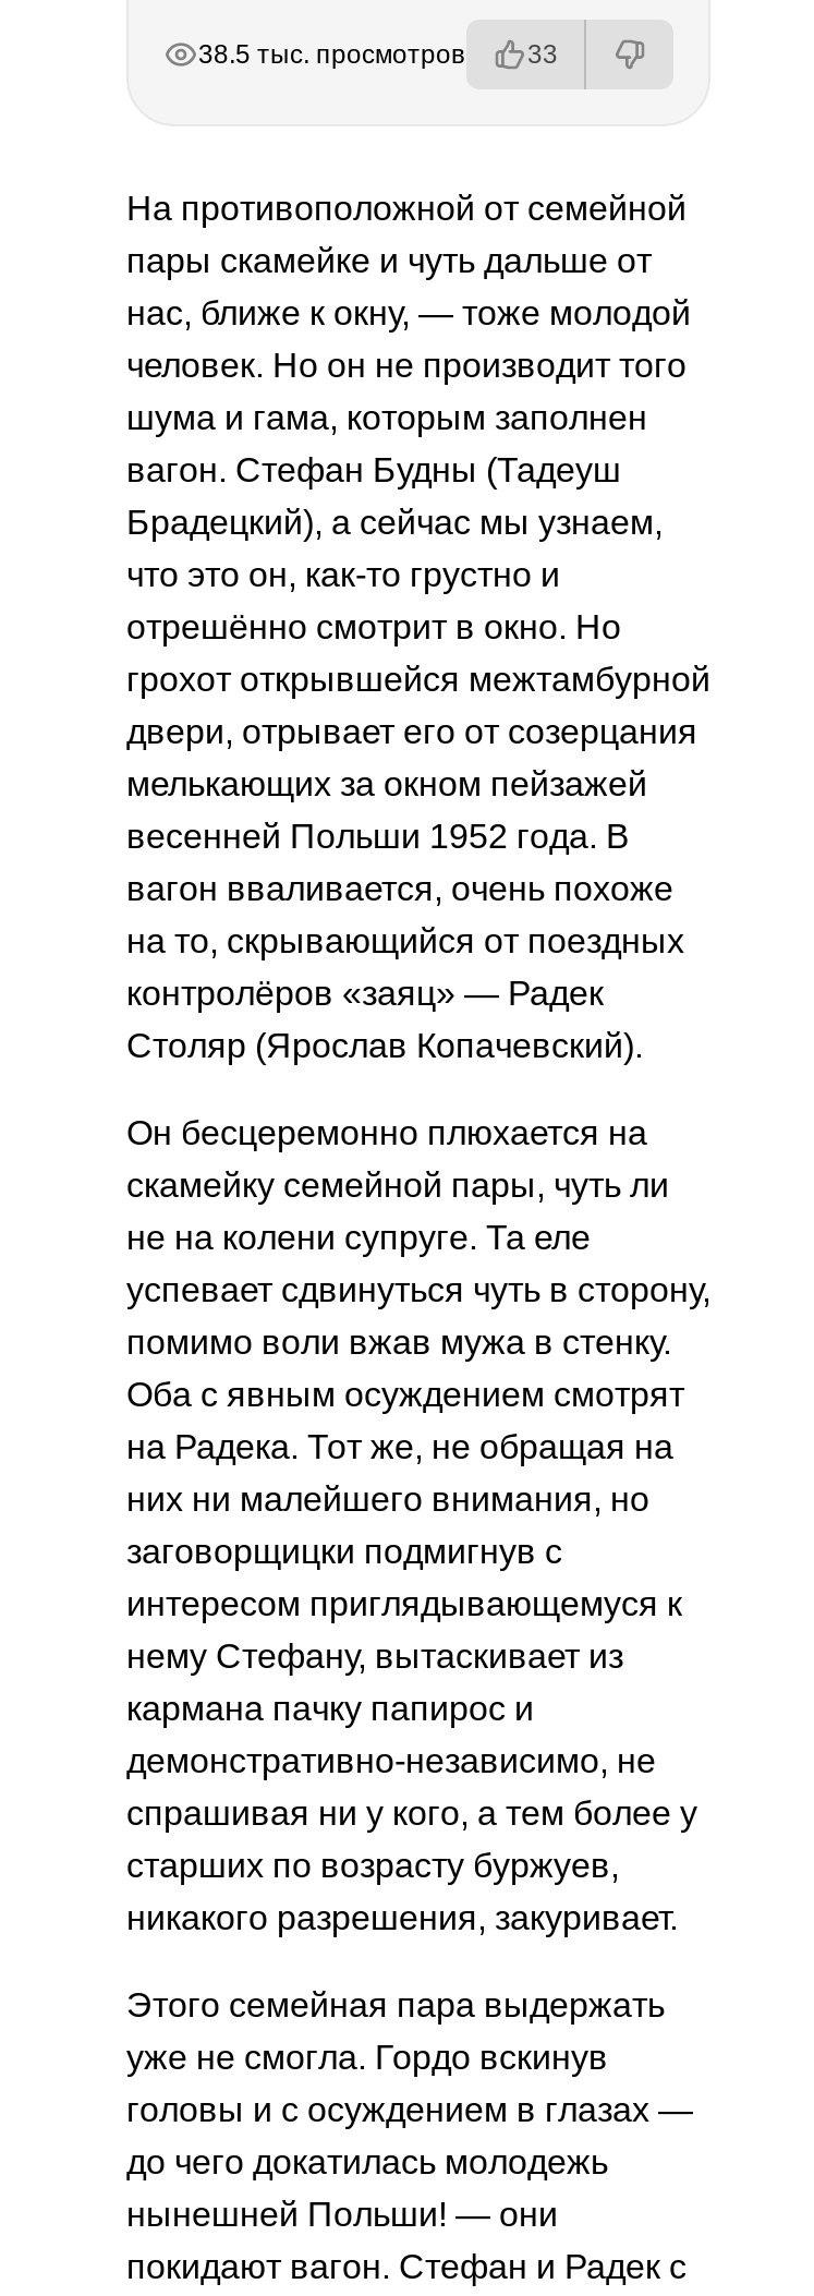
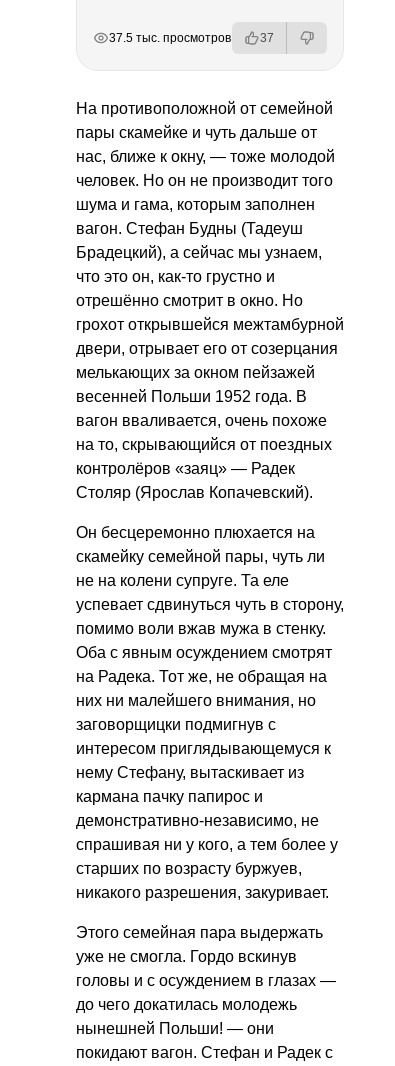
[198,39,464,70] 38.5 тыс. просмотров -> [109,31,231,45] 37.5 тыс. просмотров
[527,39,558,70] 33 -> [260,31,274,45] 37

